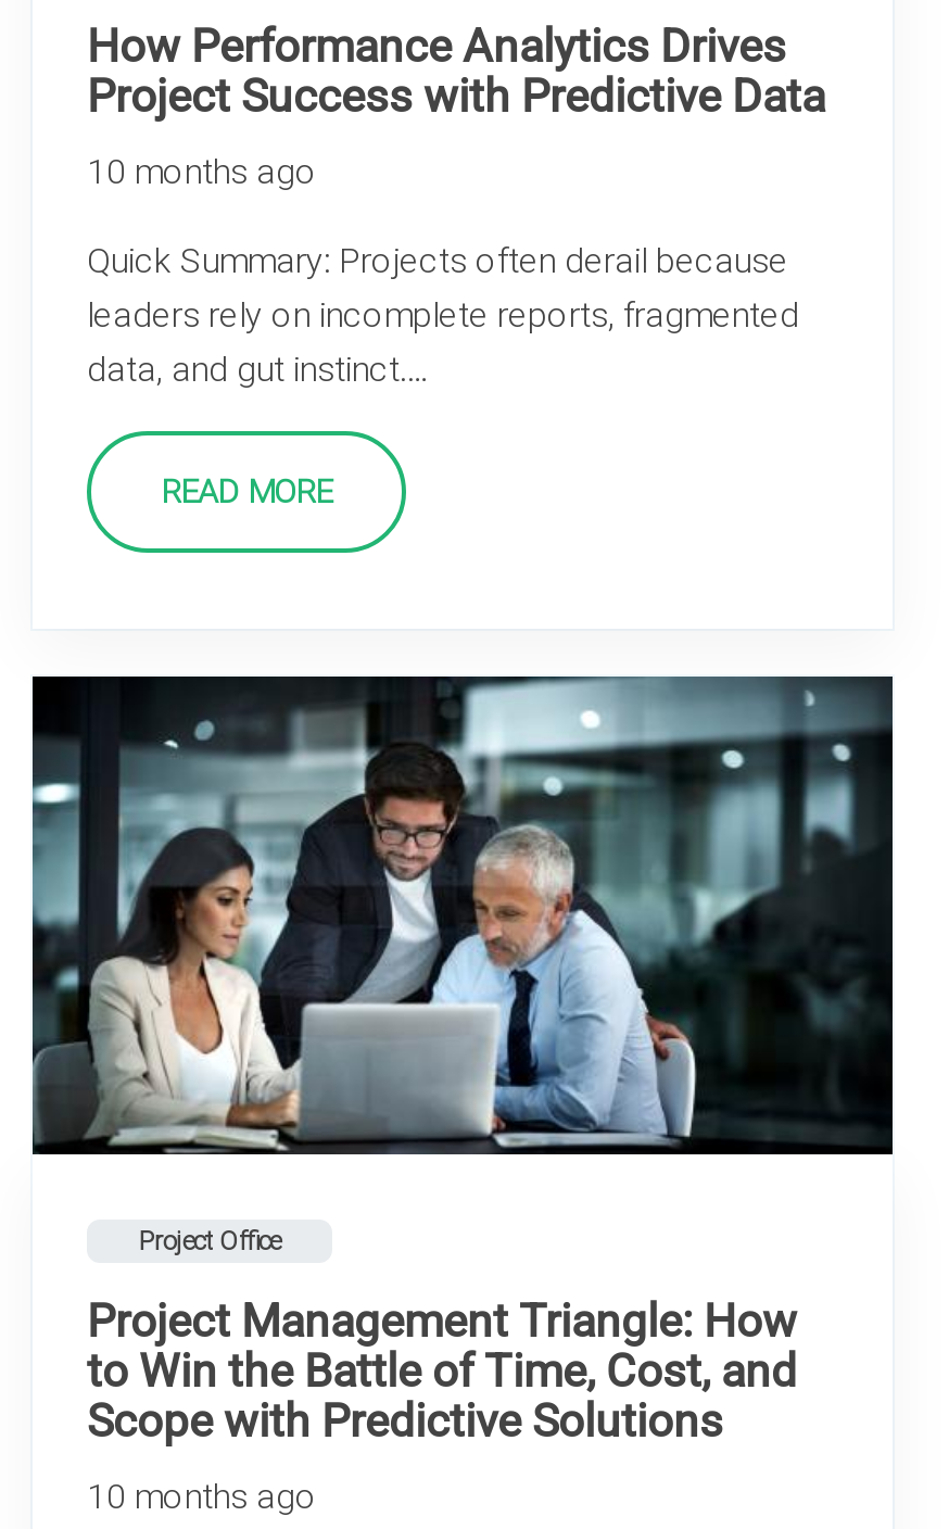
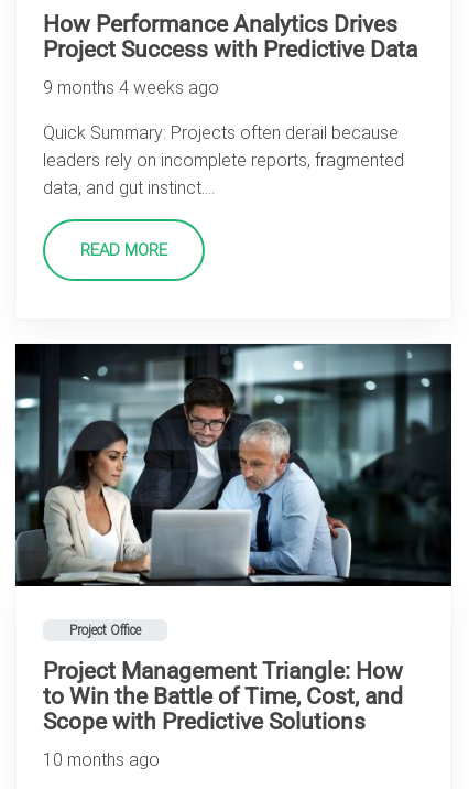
[87,151,317,192] 10 months ago -> [43,77,219,98] 9 months 4 weeks ago

